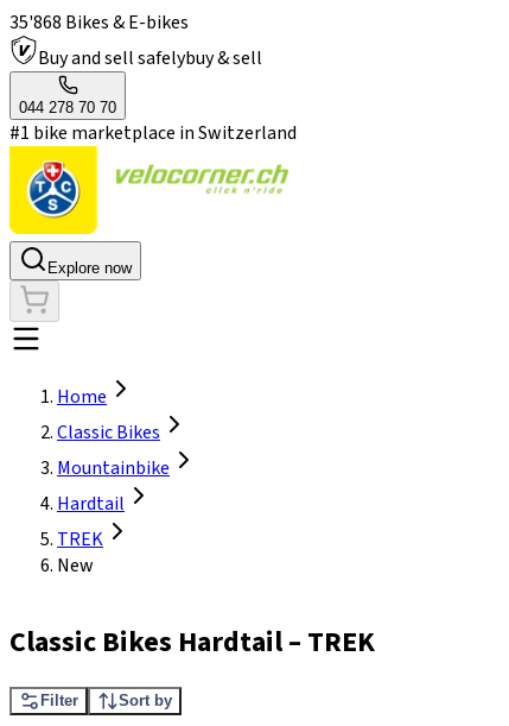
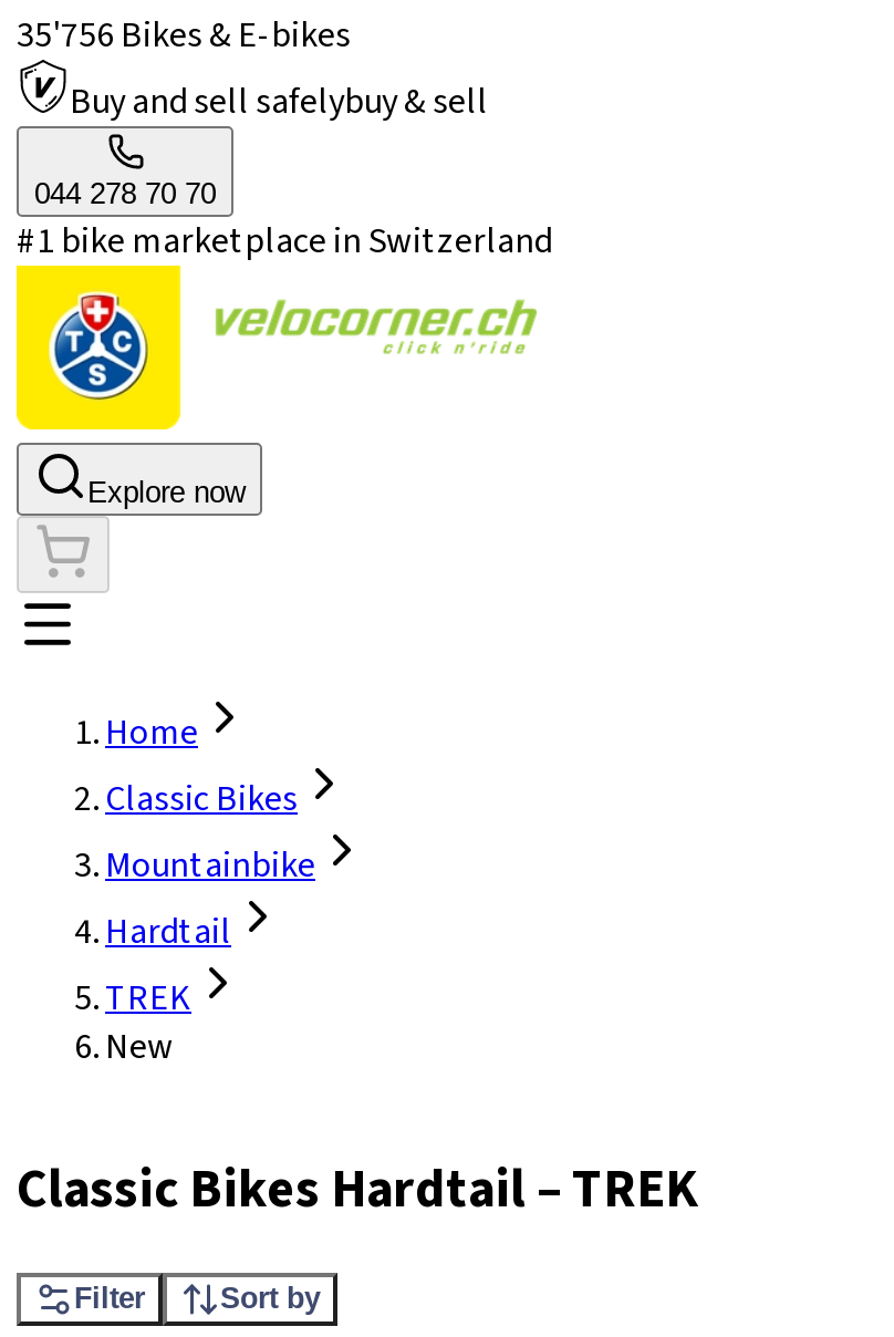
[9,10,189,36] 35'868 Bikes & E-bikes -> [17,11,351,60] 35'756 Bikes & E-bikes

